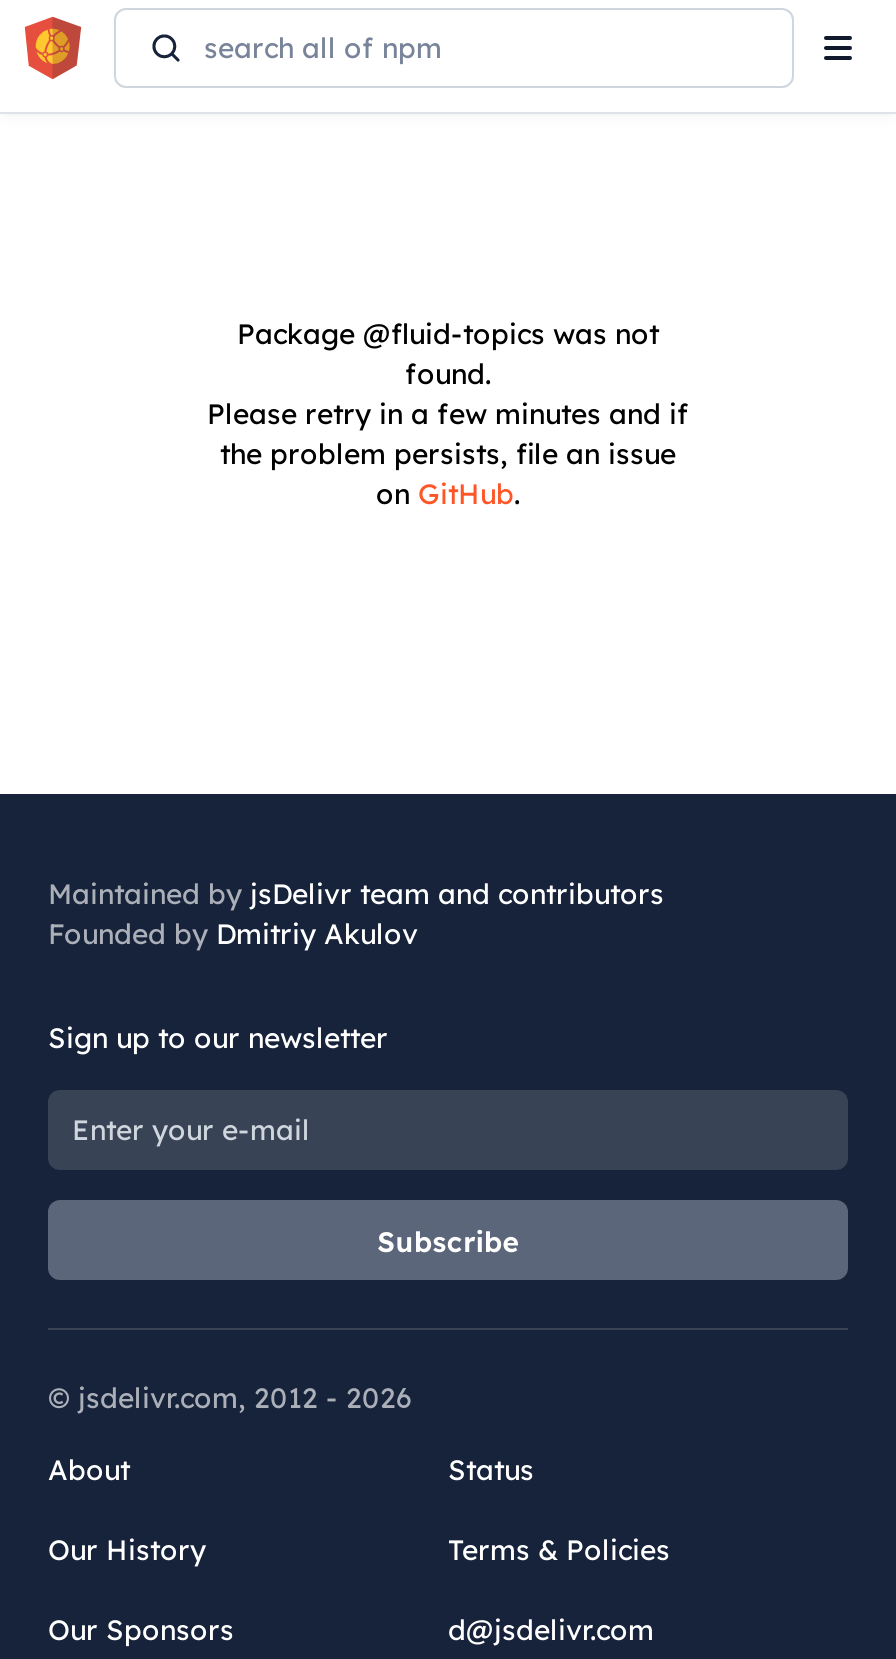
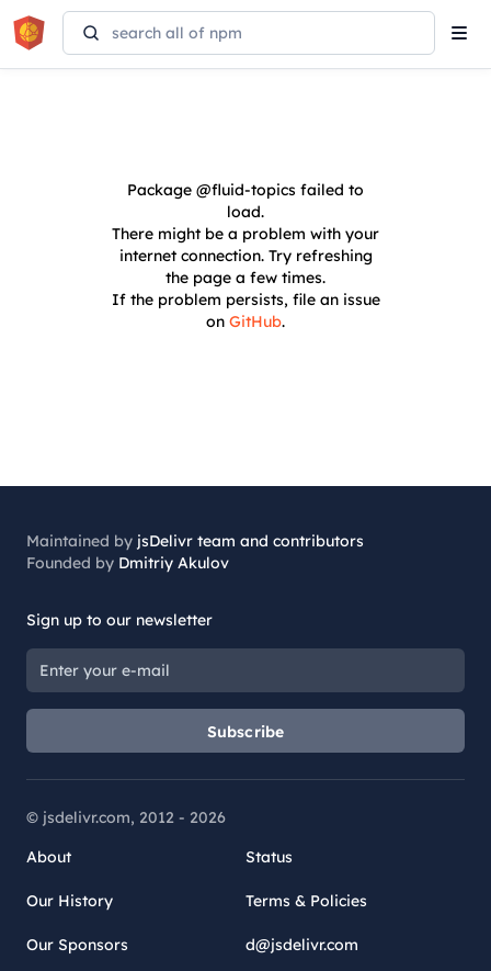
[207,316,689,472] Package @fluid-topics was not | found. | Please retry in a few minutes and if | the problem persists, file an issue -> [111,180,380,309] Package @fluid-topics failed to | load. | There might be a problem with your | internet connection. Try refreshing | the page a few times. | If the problem persists, file an issue

